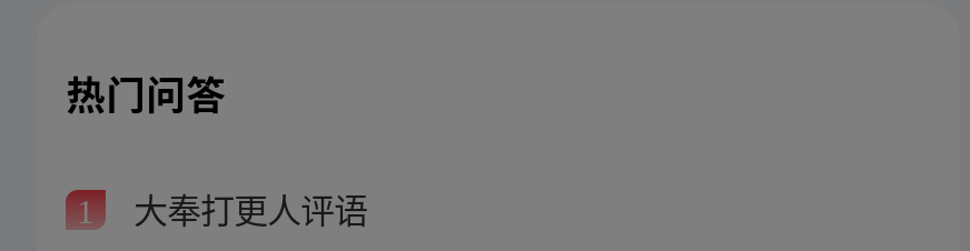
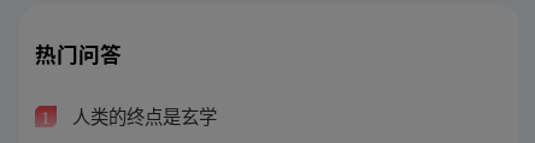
[125,184,367,233] 大奉打更人评语 -> [67,103,216,129] 人类的终点是玄学

